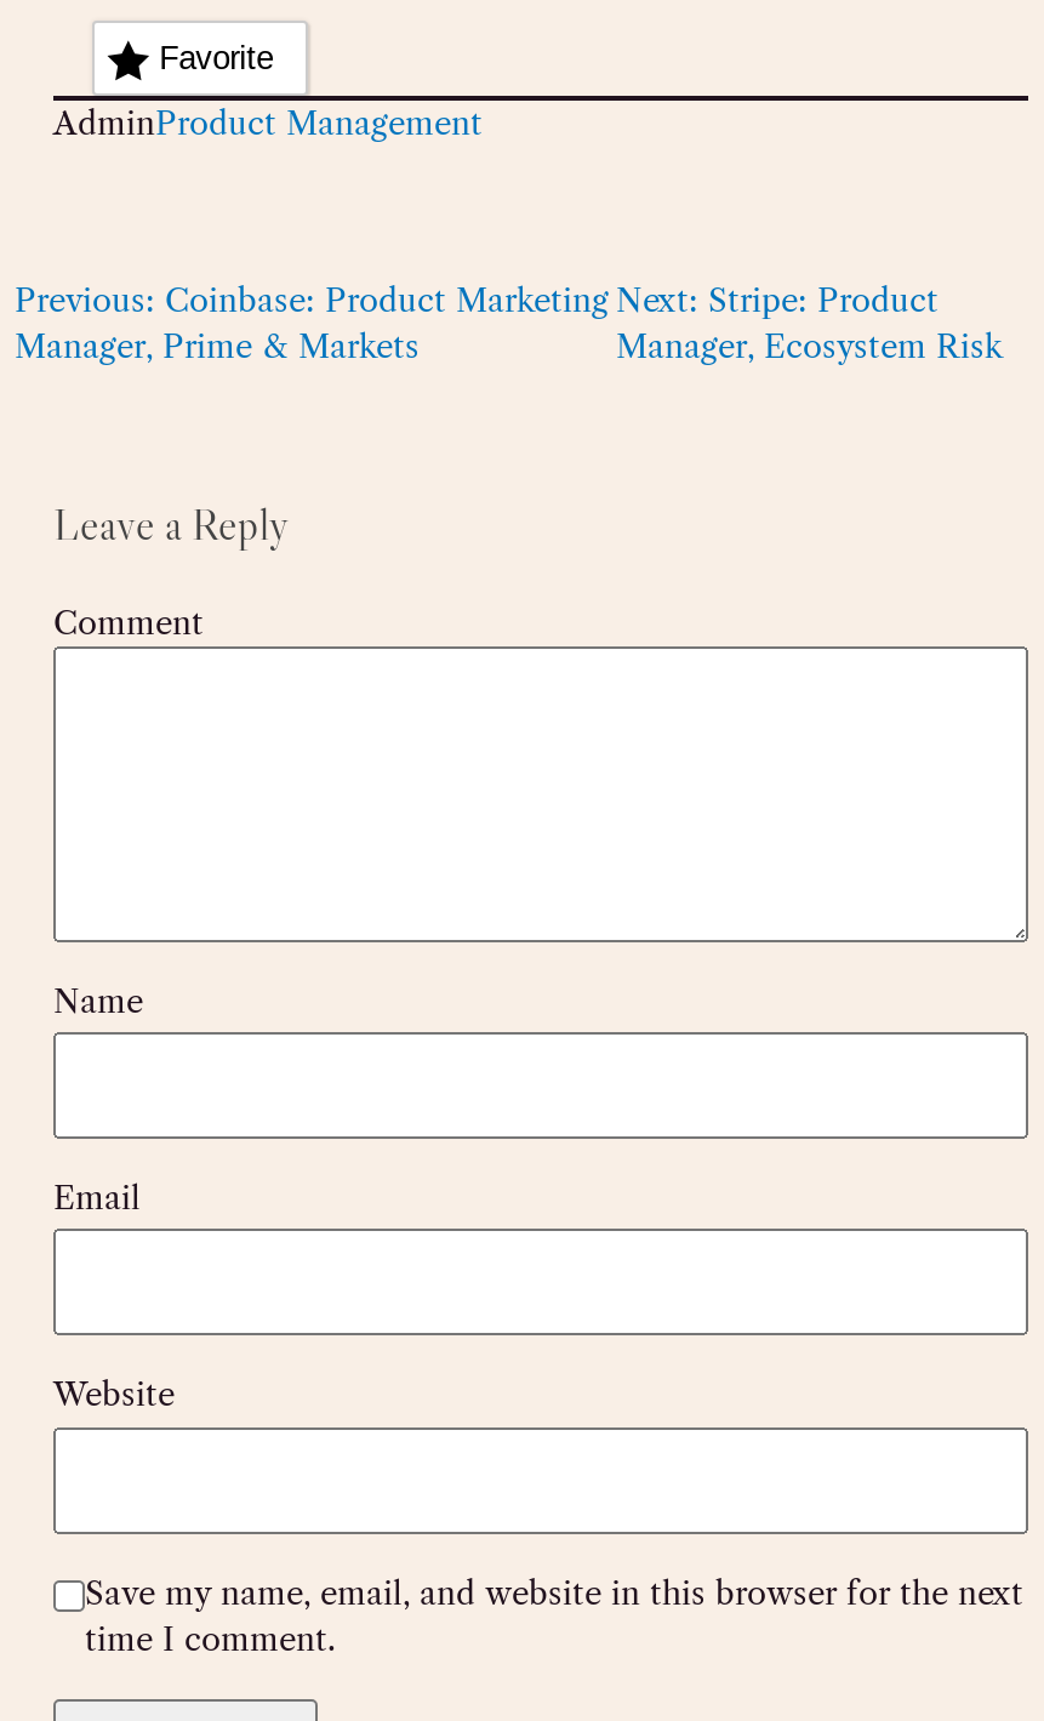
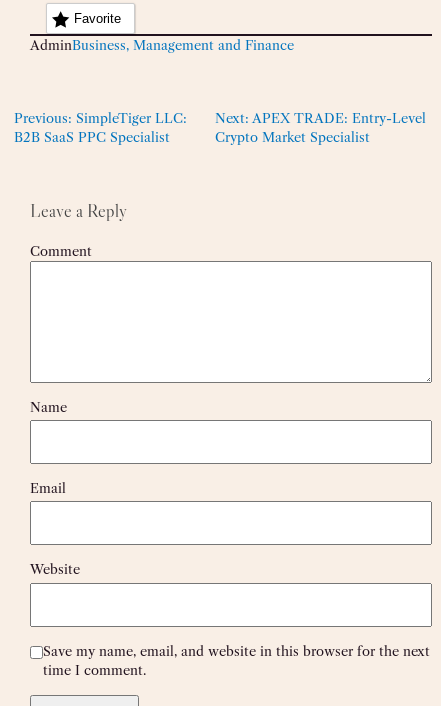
[53,103,483,141] AdminProduct Management -> [30,37,294,53] AdminBusiness, Management and Finance
[15,280,609,365] Previous: Coinbase: Product Marketing | Manager, Prime & Markets -> [14,110,187,145] Previous: SimpleTiger LLC: | B2B SaaS PPC Specialist
[616,280,1004,365] Next: Stripe: Product | Manager, Ecosystem Risk -> [215,110,426,145] Next: APEX TRADE: Entry-Level | Crypto Market Specialist

